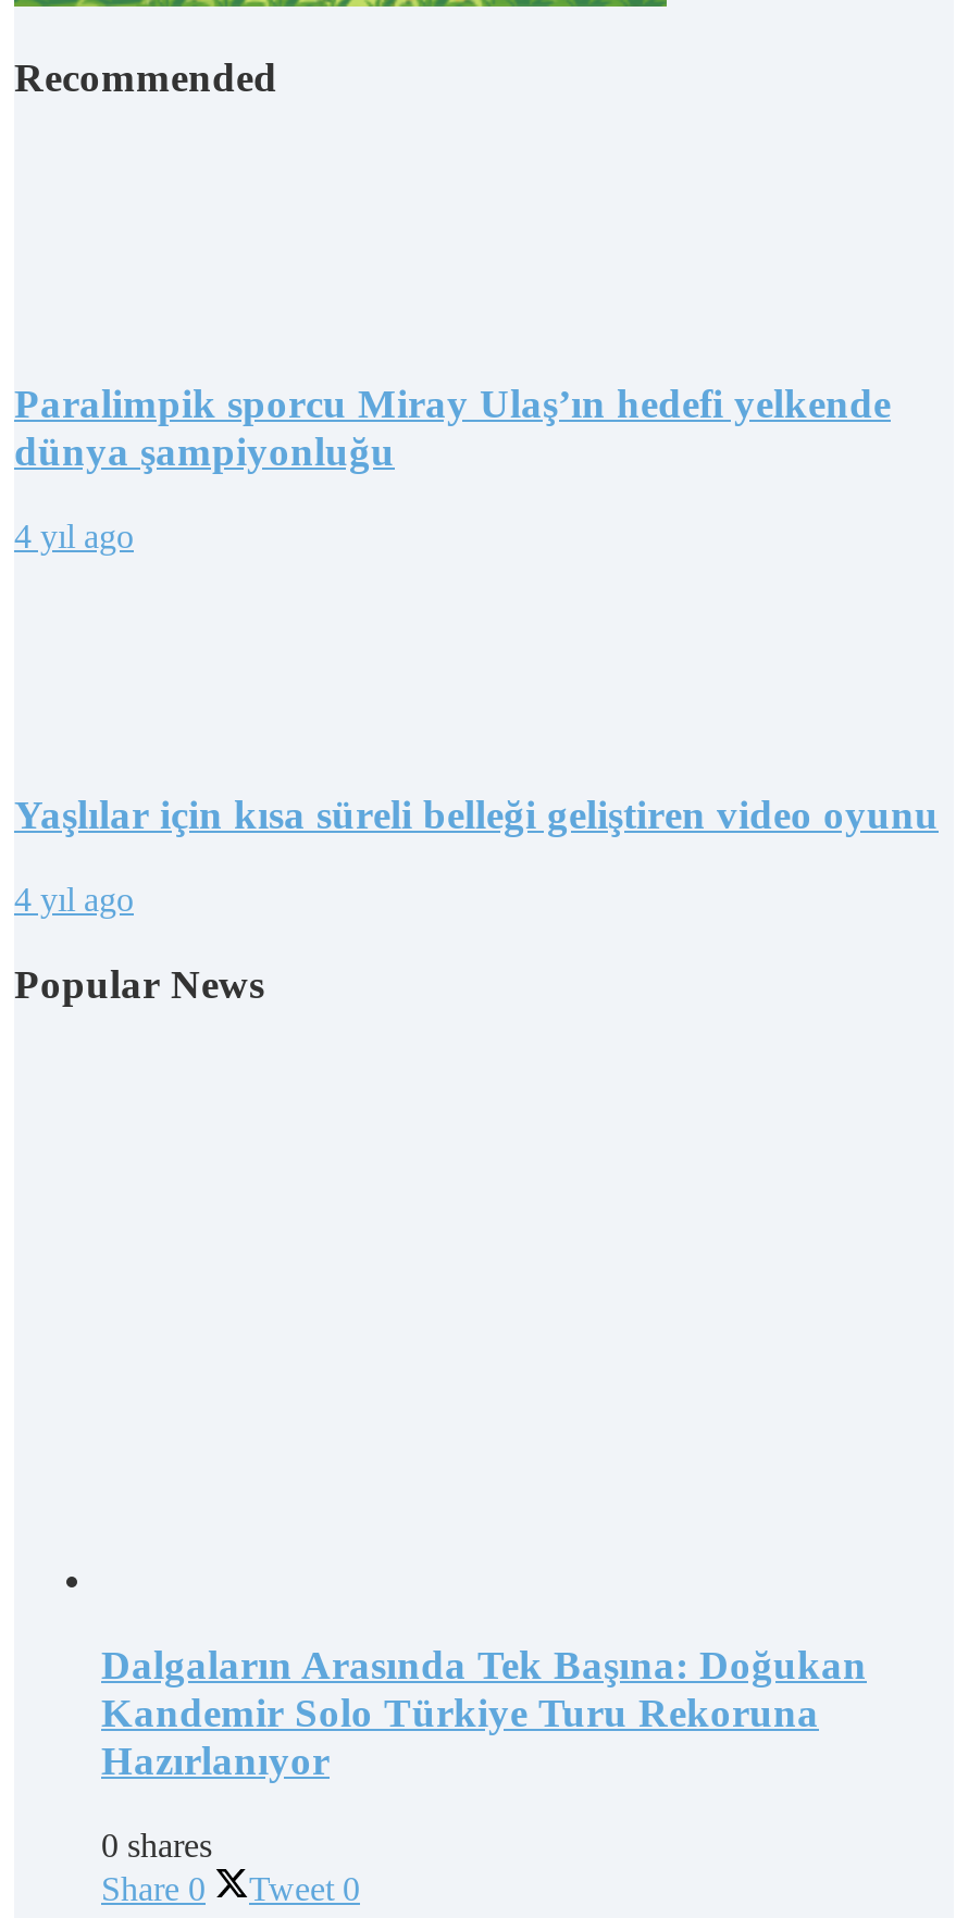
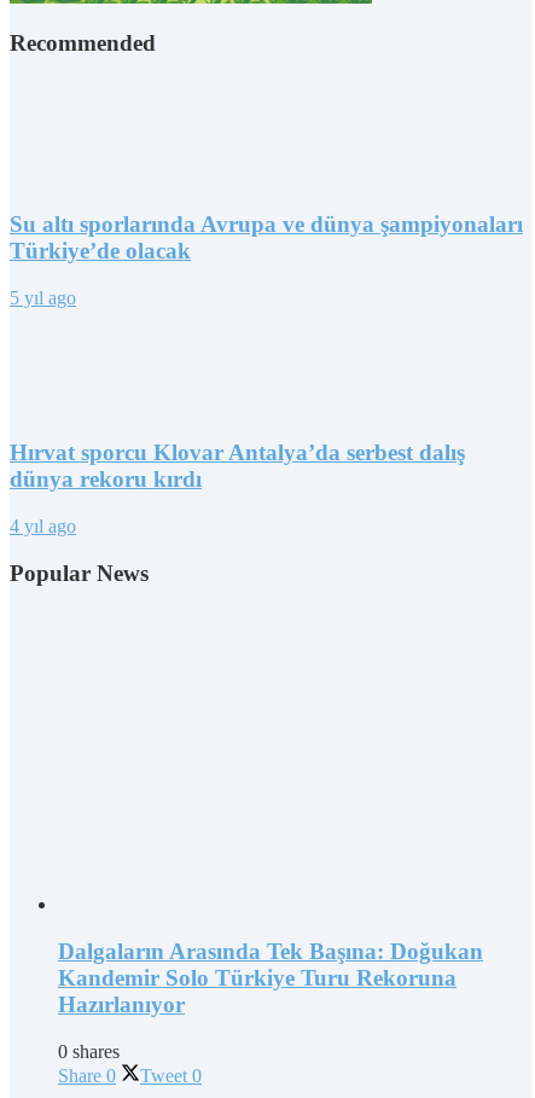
[14,380,891,474] Paralimpik sporcu Miray Ulaş’ın hedefi yelkende | dünya şampiyonluğu -> [10,211,523,263] Su altı sporlarında Avrupa ve dünya şampiyonaları | Türkiye’de olacak
[14,517,134,554] 4 yıl ago -> [10,287,76,308] 5 yıl ago
[14,792,939,838] Yaşlılar için kısa süreli belleği geliştiren video oyunu -> [10,440,465,492] Hırvat sporcu Klovar Antalya’da serbest dalış | dünya rekoru kırdı

